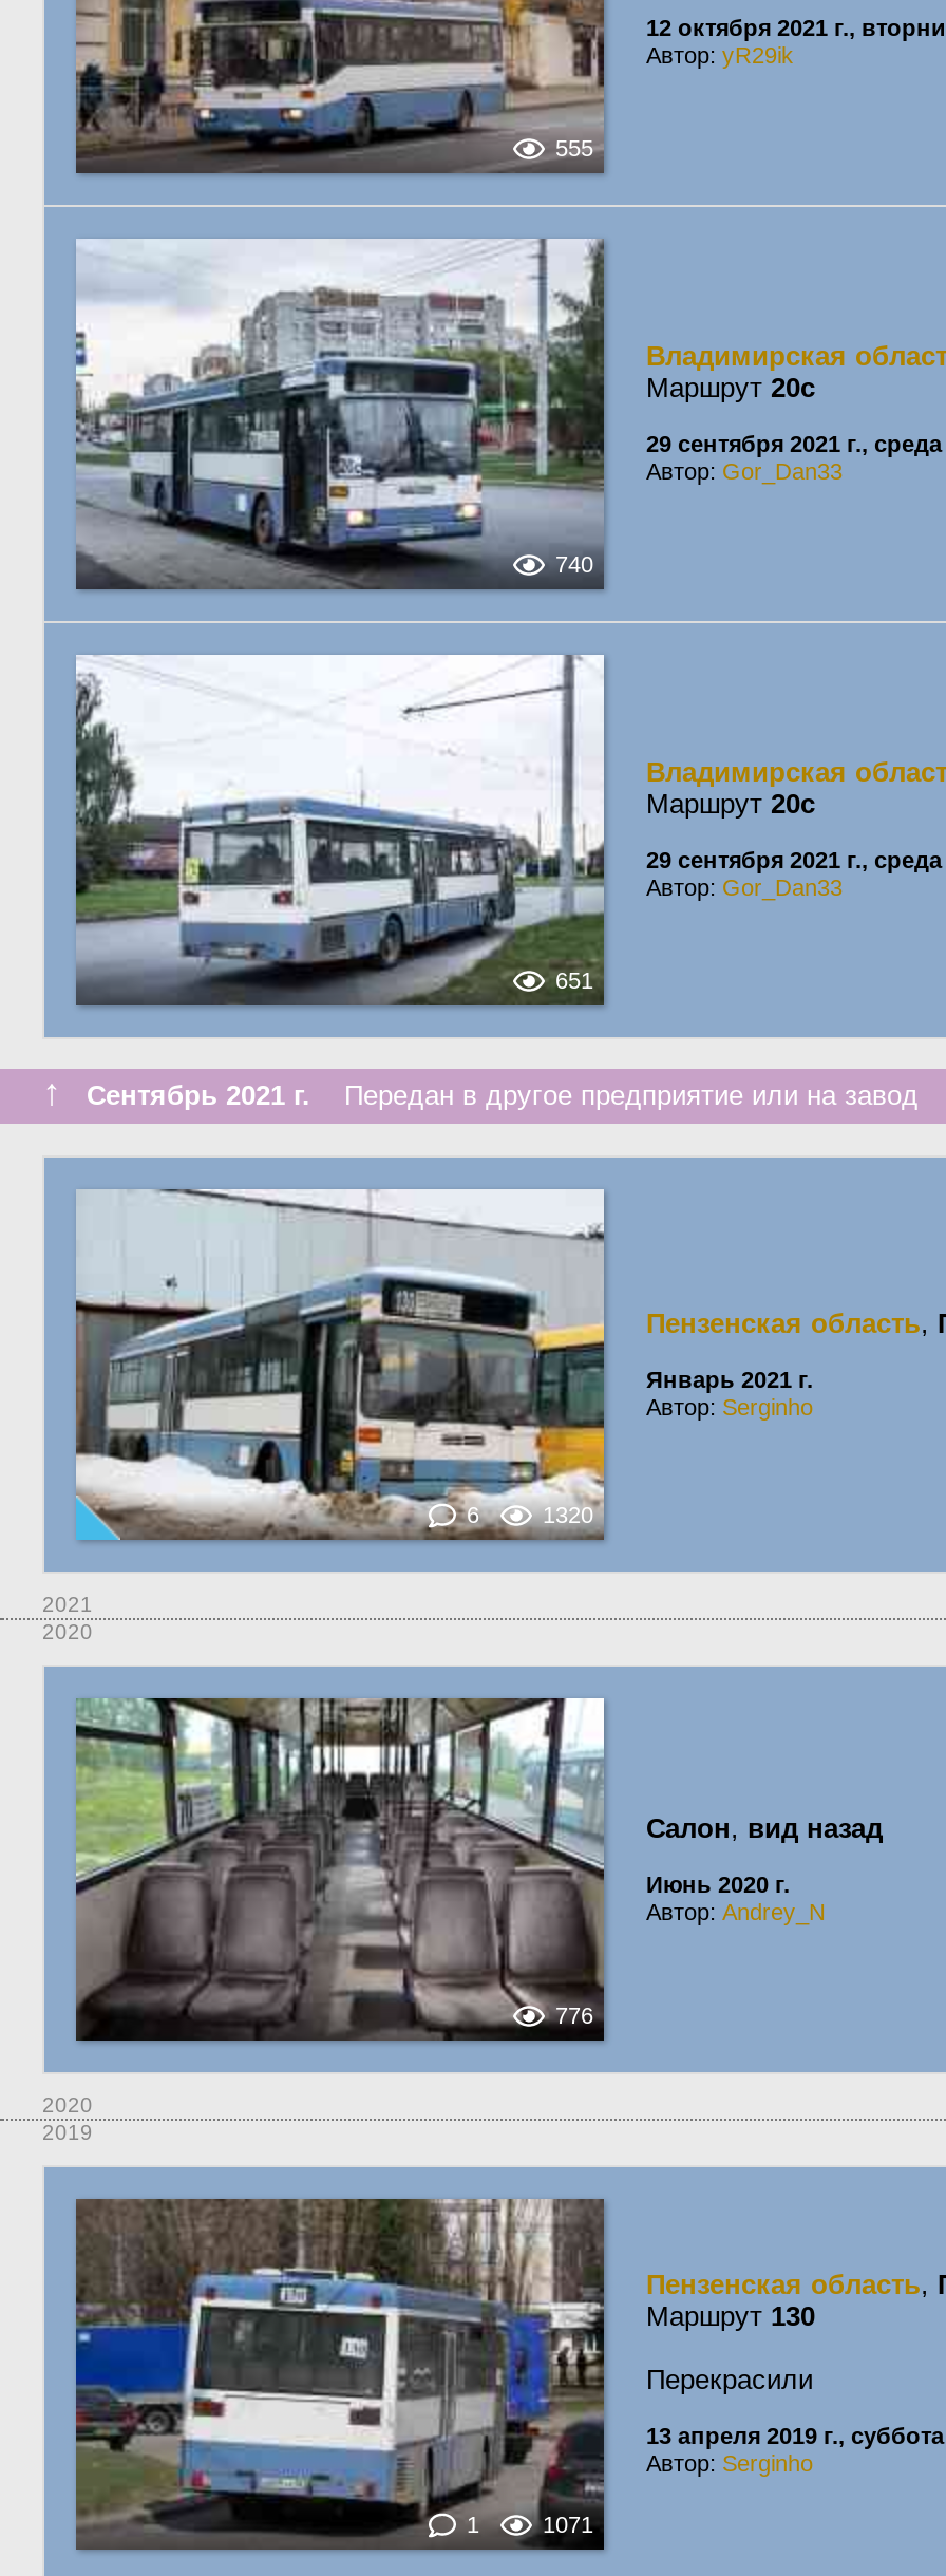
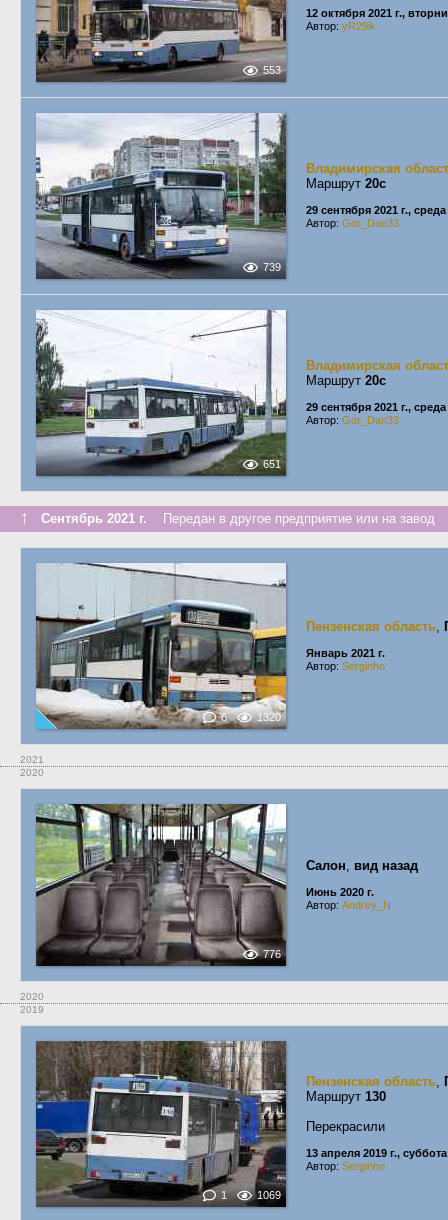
[555,135,593,161] 555 -> [263,64,281,76] 553
[555,551,593,577] 740 -> [263,261,281,273] 739
[543,2512,593,2537] 1071 -> [257,1189,281,1201] 1069

